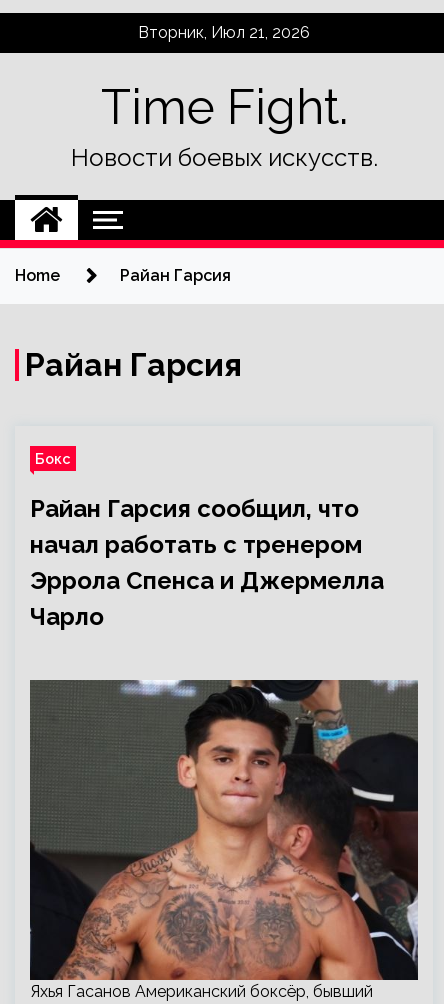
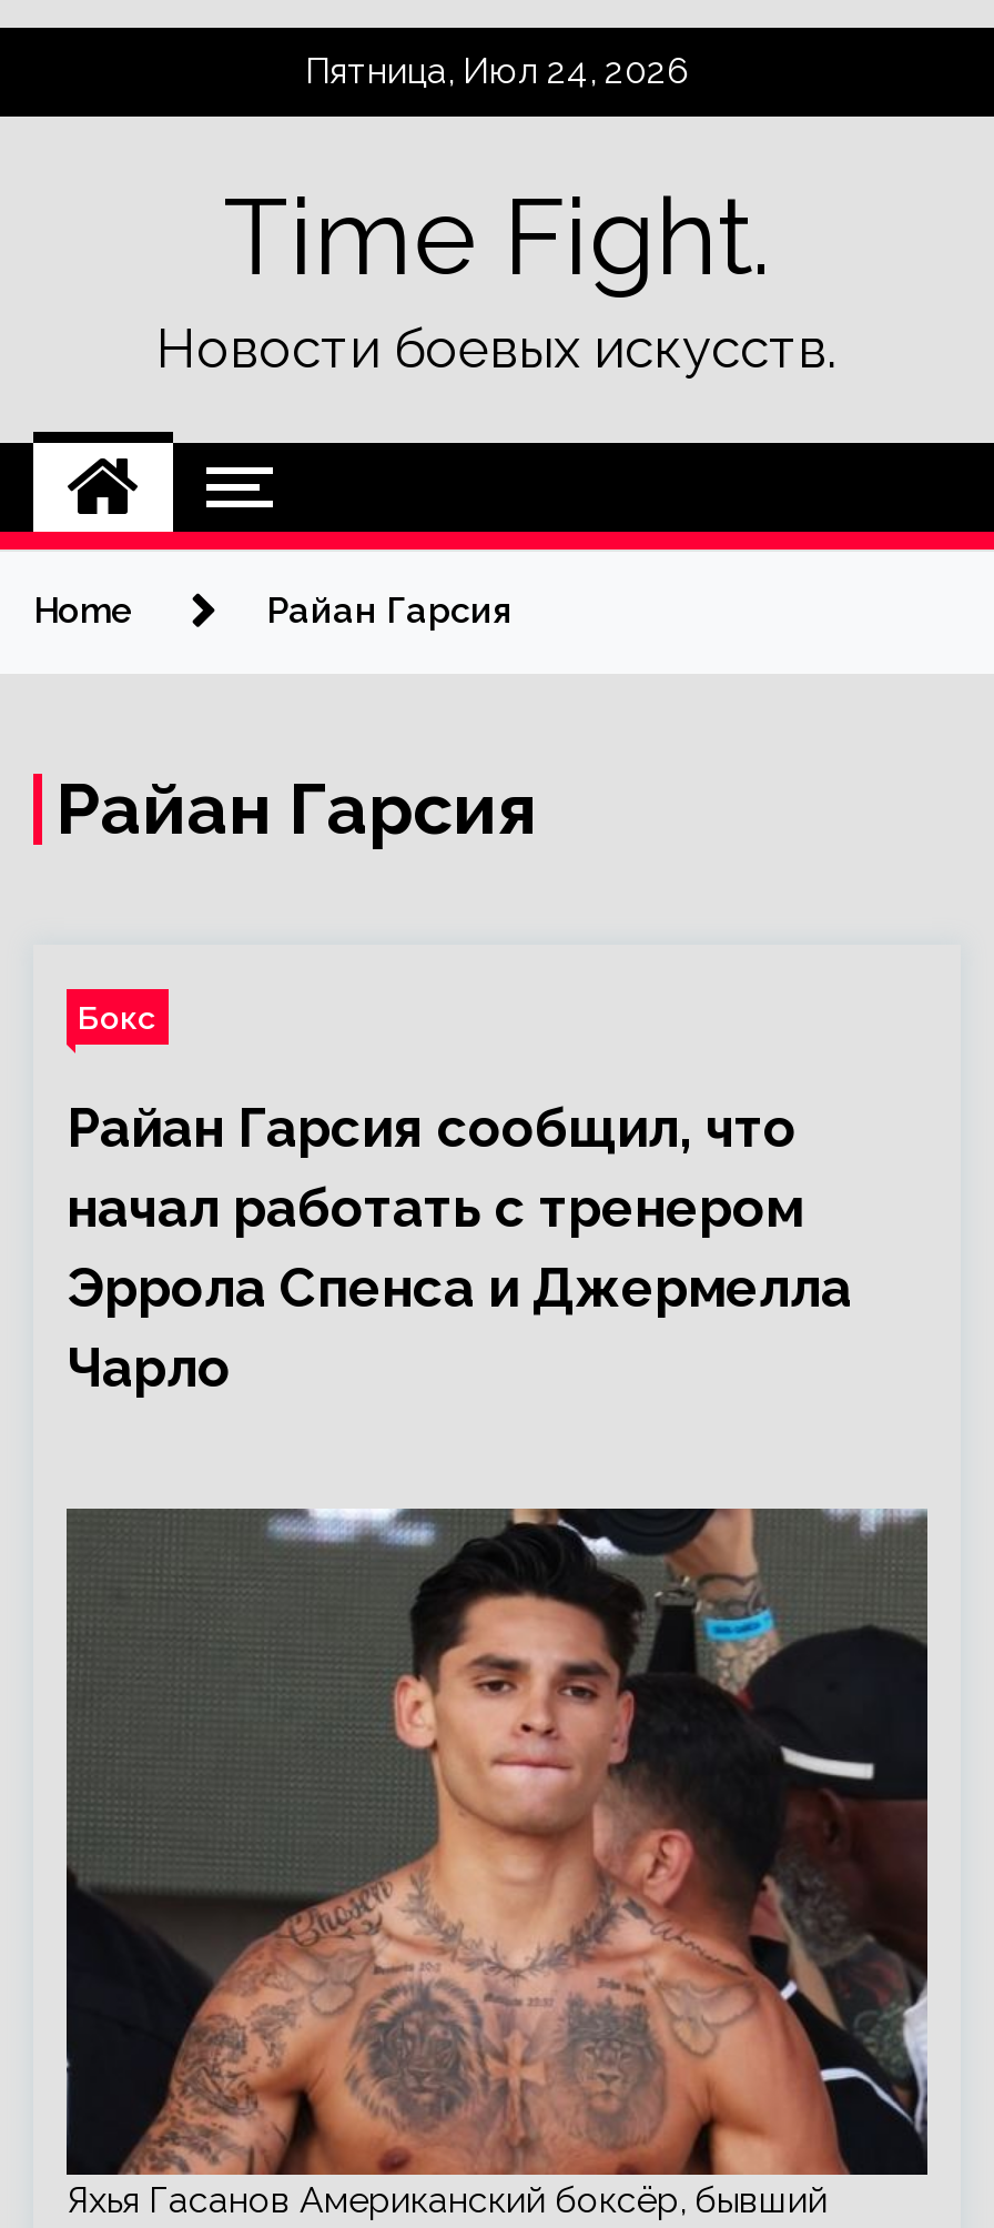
[138,23,310,42] Вторник, Июл 21, 2026 -> [305,50,689,92] Пятница, Июл 24, 2026

